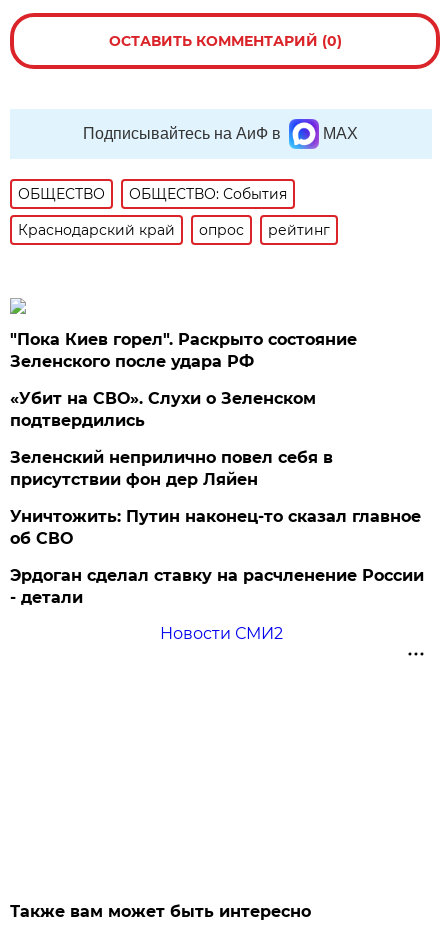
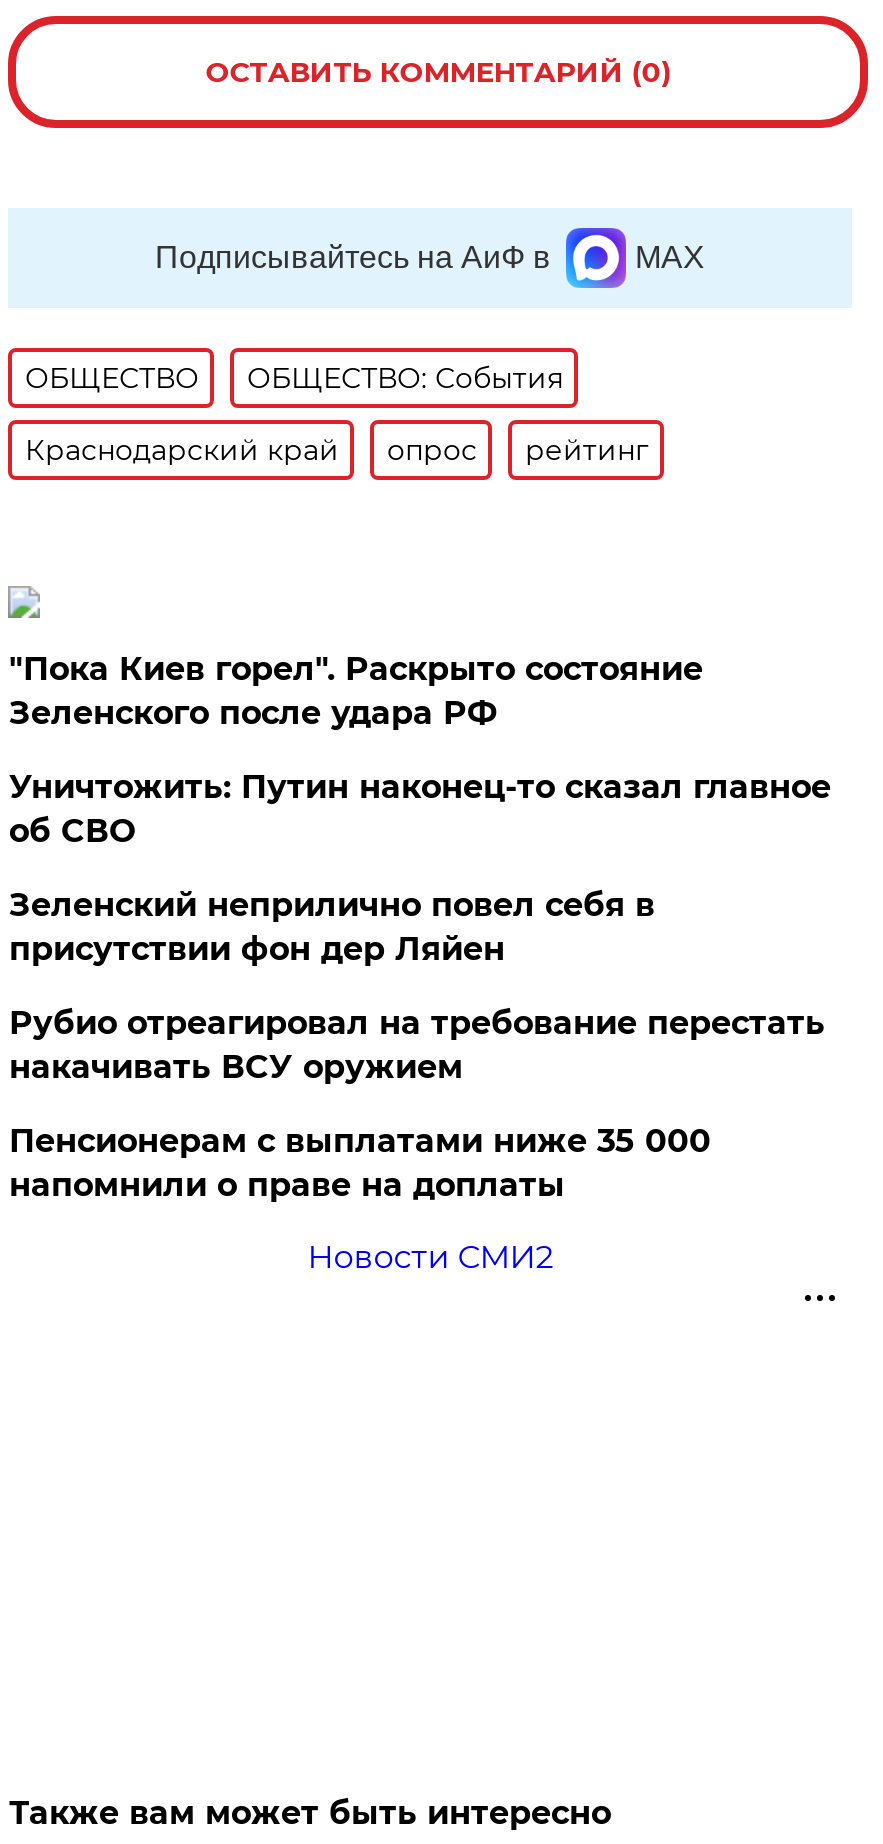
[10,389,316,430] «Убит на СВО». Слухи о Зеленском | подтвердились -> none
none -> [9,1004,825,1086] Рубио отреагировал на требование перестать | накачивать ВСУ оружием
moved [10,507,421,548] -> [9,768,831,850]: Уничтожить: Путин наконец-то сказал главное | об СВО
[10,566,424,607] Эрдоган сделал ставку на расчленение России | - детали -> [9,1122,711,1204] Пенсионерам с выплатами ниже 35 000 | напомнили о праве на доплаты

